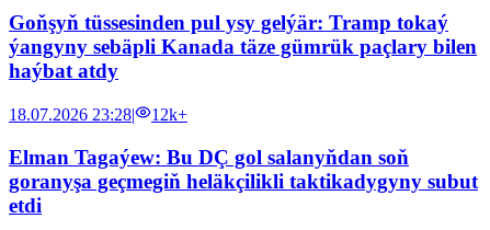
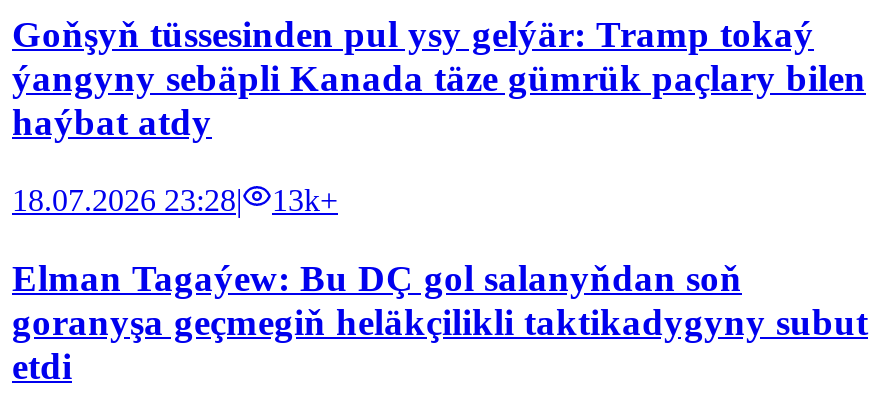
[151,105,187,124] 12k+ -> [272,184,338,218] 13k+

